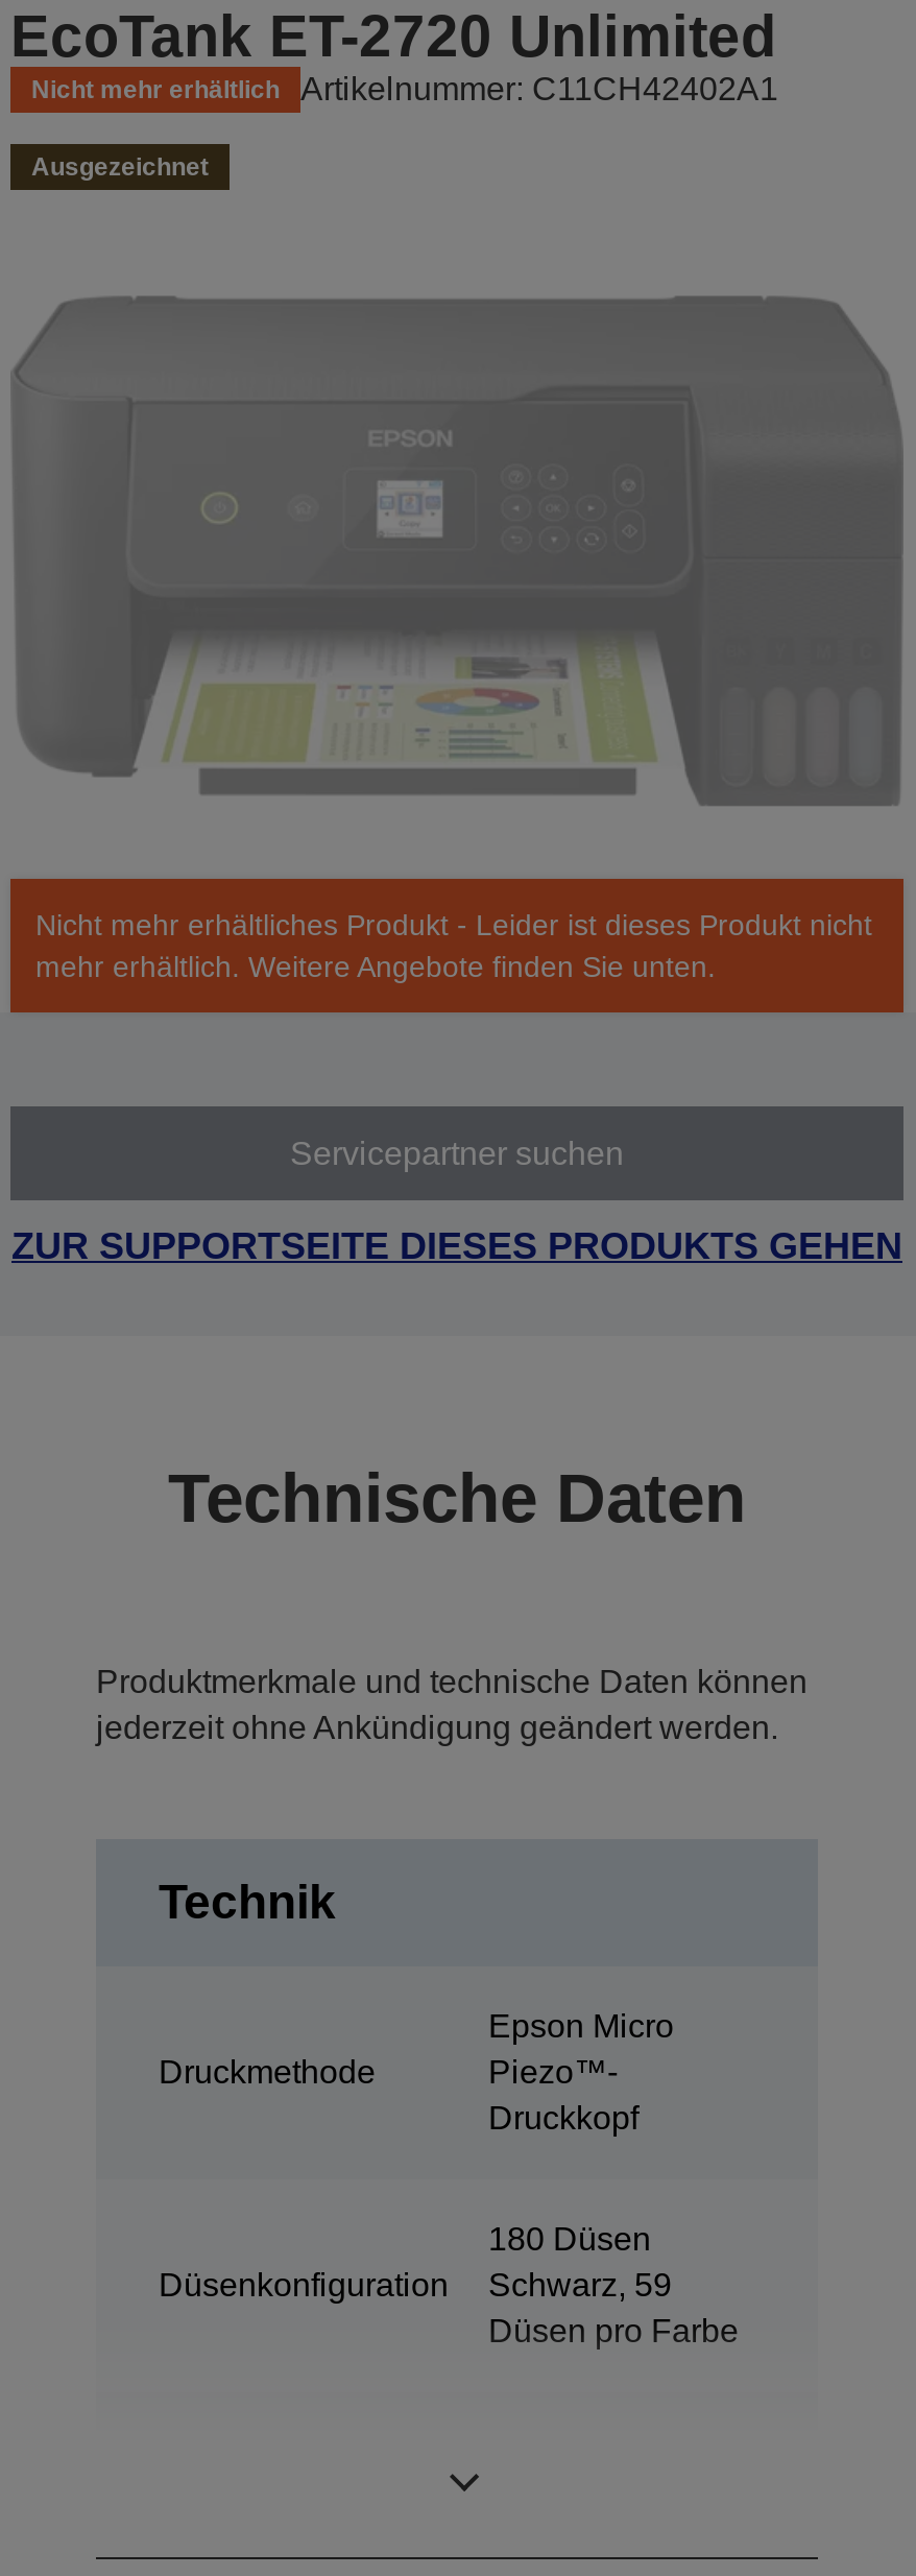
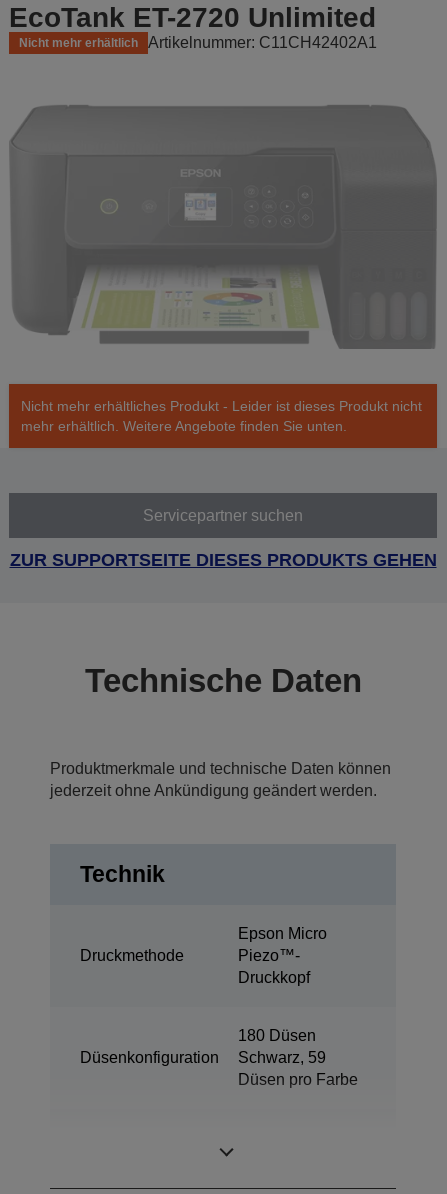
[31,152,209,182] Ausgezeichnet -> none

